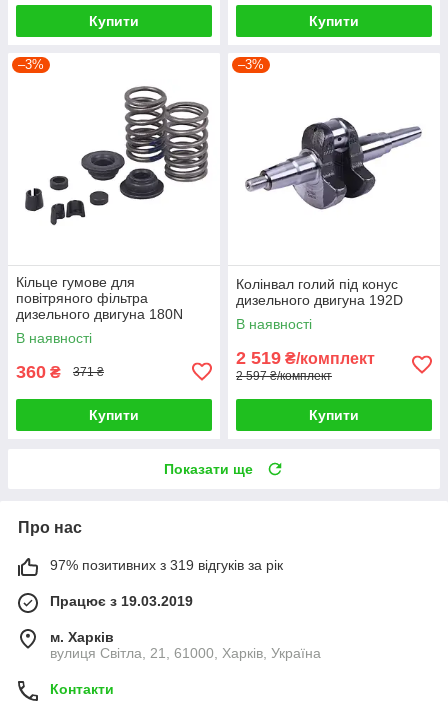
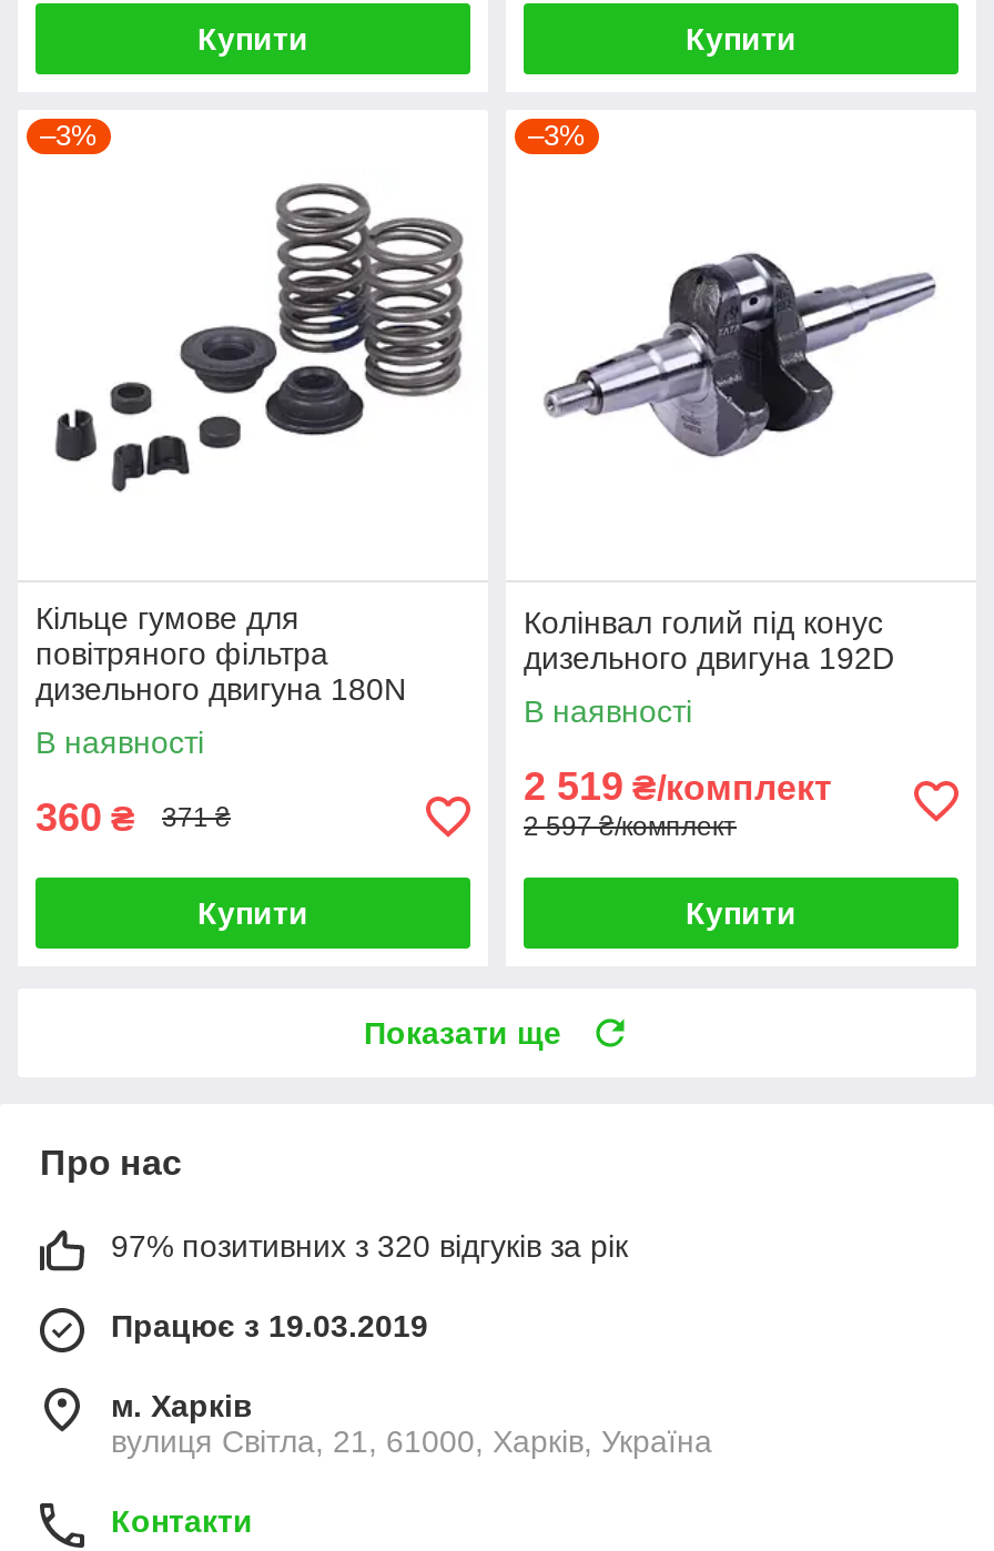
[50,557,283,573] 97% позитивних з 319 відгуків за рік -> [111,1228,628,1263] 97% позитивних з 320 відгуків за рік

